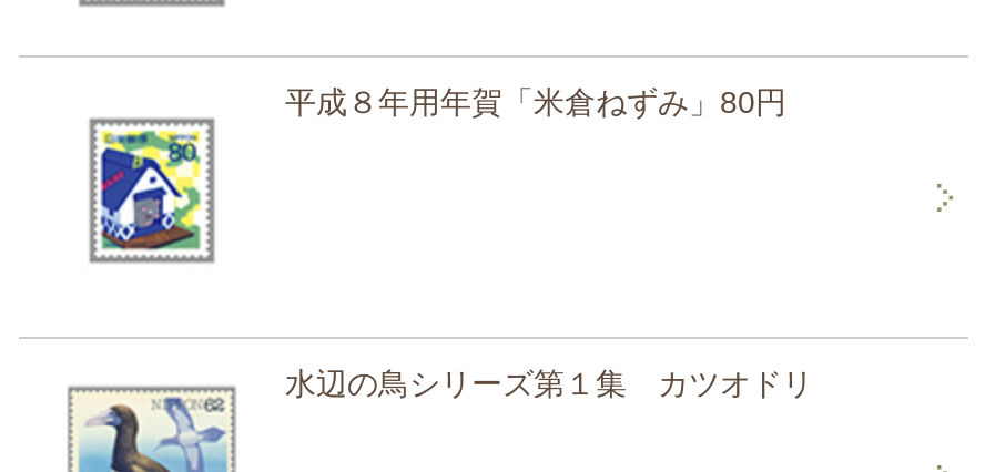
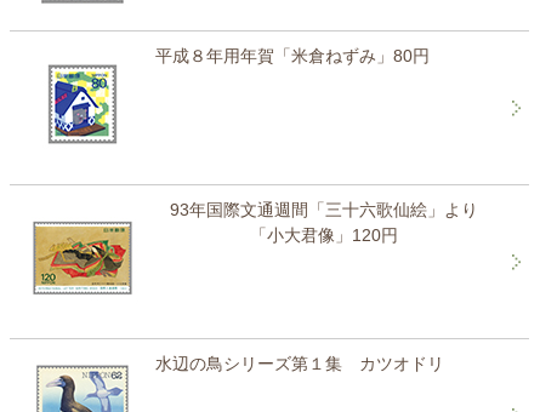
none -> [32,200,478,298] [image] | 93年国際文通週間「三十六歌仙絵」より | 「小大君像」120円

